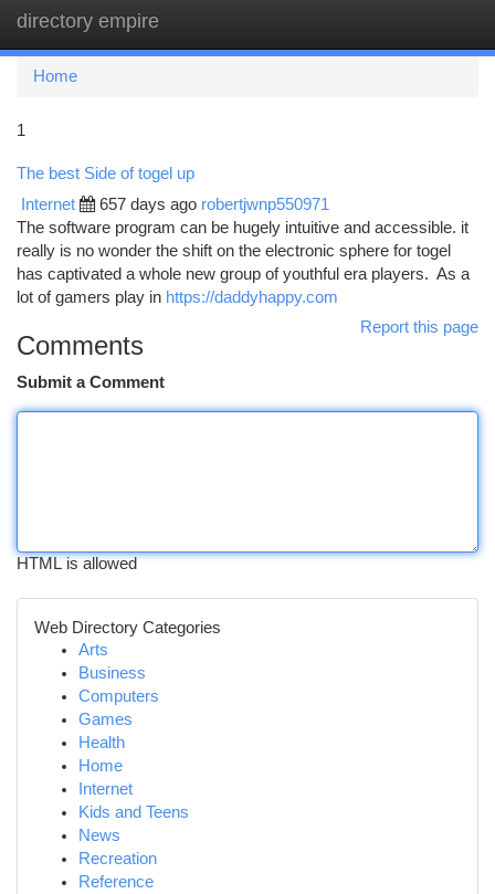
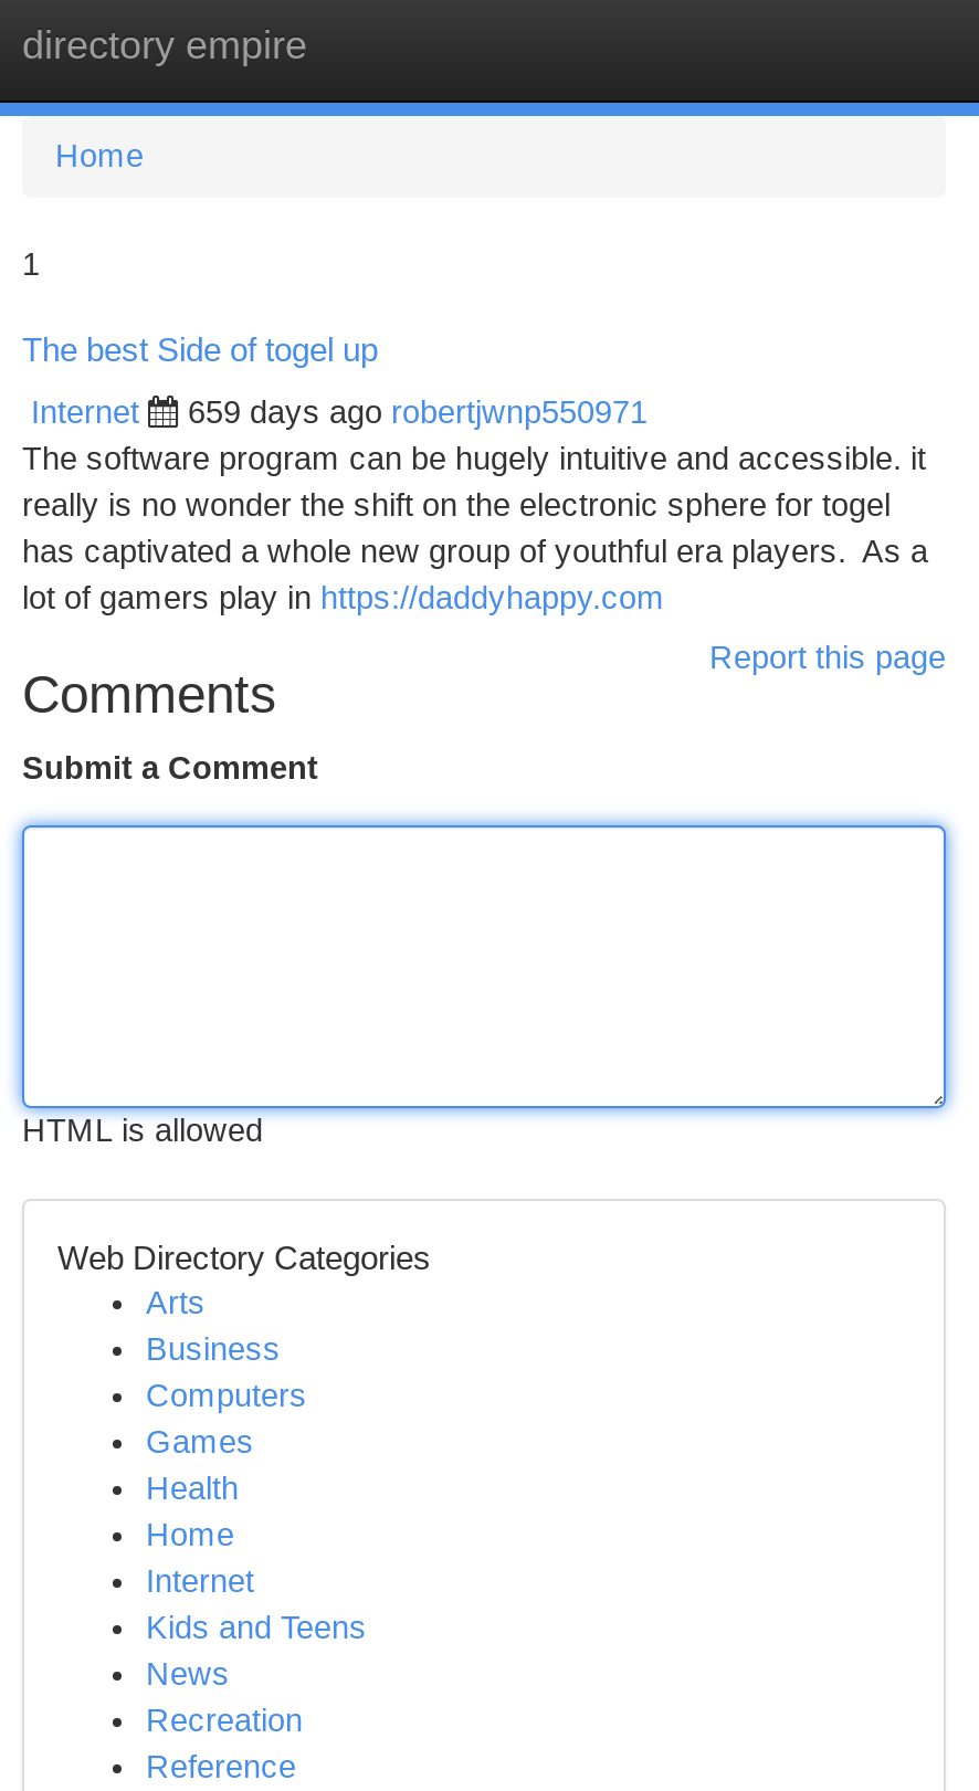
[99,196,329,213] 657 days ago robertjwnp550971 -> [188,394,648,430] 659 days ago robertjwnp550971

